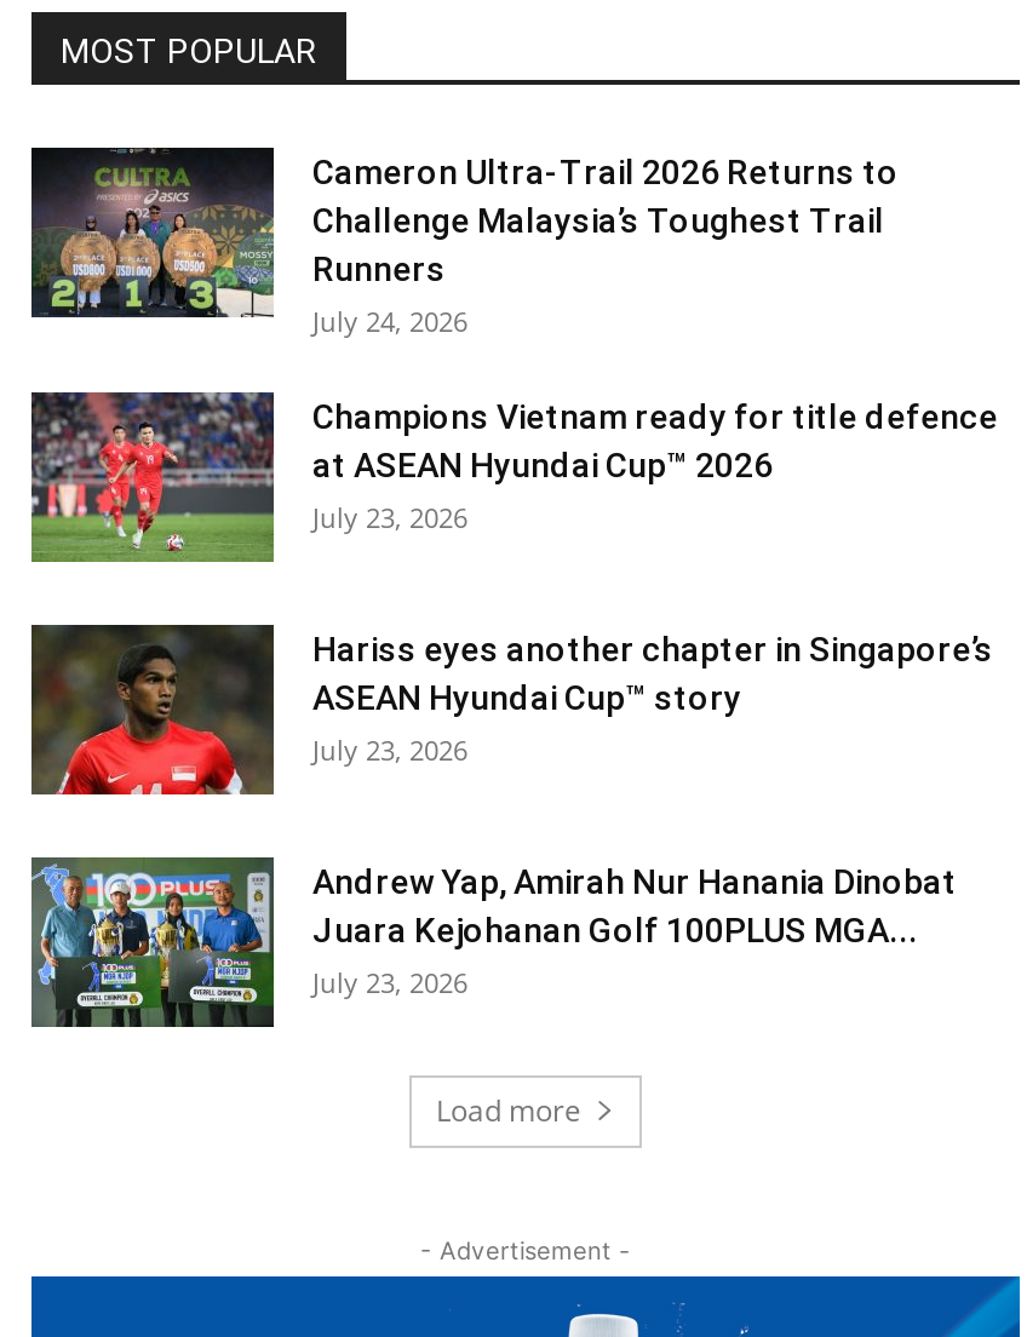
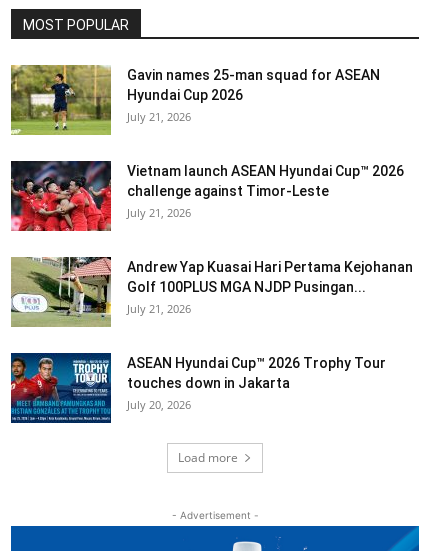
[29,145,899,339] [image] | Cameron Ultra-Trail 2026 Returns to | Challenge Malaysia’s Toughest Trail | Runners | July 24, 2026 -> [10,64,380,136] [image] | Gavin names 25-man squad for ASEAN | Hyundai Cup 2026 | July 21, 2026
[29,390,998,564] [image] | Champions Vietnam ready for title defence | at ASEAN Hyundai Cup™ 2026 | July 23, 2026 -> [10,160,404,232] [image] | Vietnam launch ASEAN Hyundai Cup™ 2026 | challenge against Timor-Leste | July 21, 2026
[31,622,993,797] [image] | Hariss eyes another chapter in Singapore’s | ASEAN Hyundai Cup™ story | July 23, 2026 -> [11,257,413,327] [image] | Andrew Yap Kuasai Hari Pertama Kejohanan | Golf 100PLUS MGA NJDP Pusingan... | July 21, 2026
[31,857,957,1027] [image] | Andrew Yap, Amirah Nur Hanania Dinobat | Juara Kejohanan Golf 100PLUS MGA... | July 23, 2026 -> [11,353,386,423] [image] | ASEAN Hyundai Cup™ 2026 Trophy Tour | touches down in Jakarta | July 20, 2026

